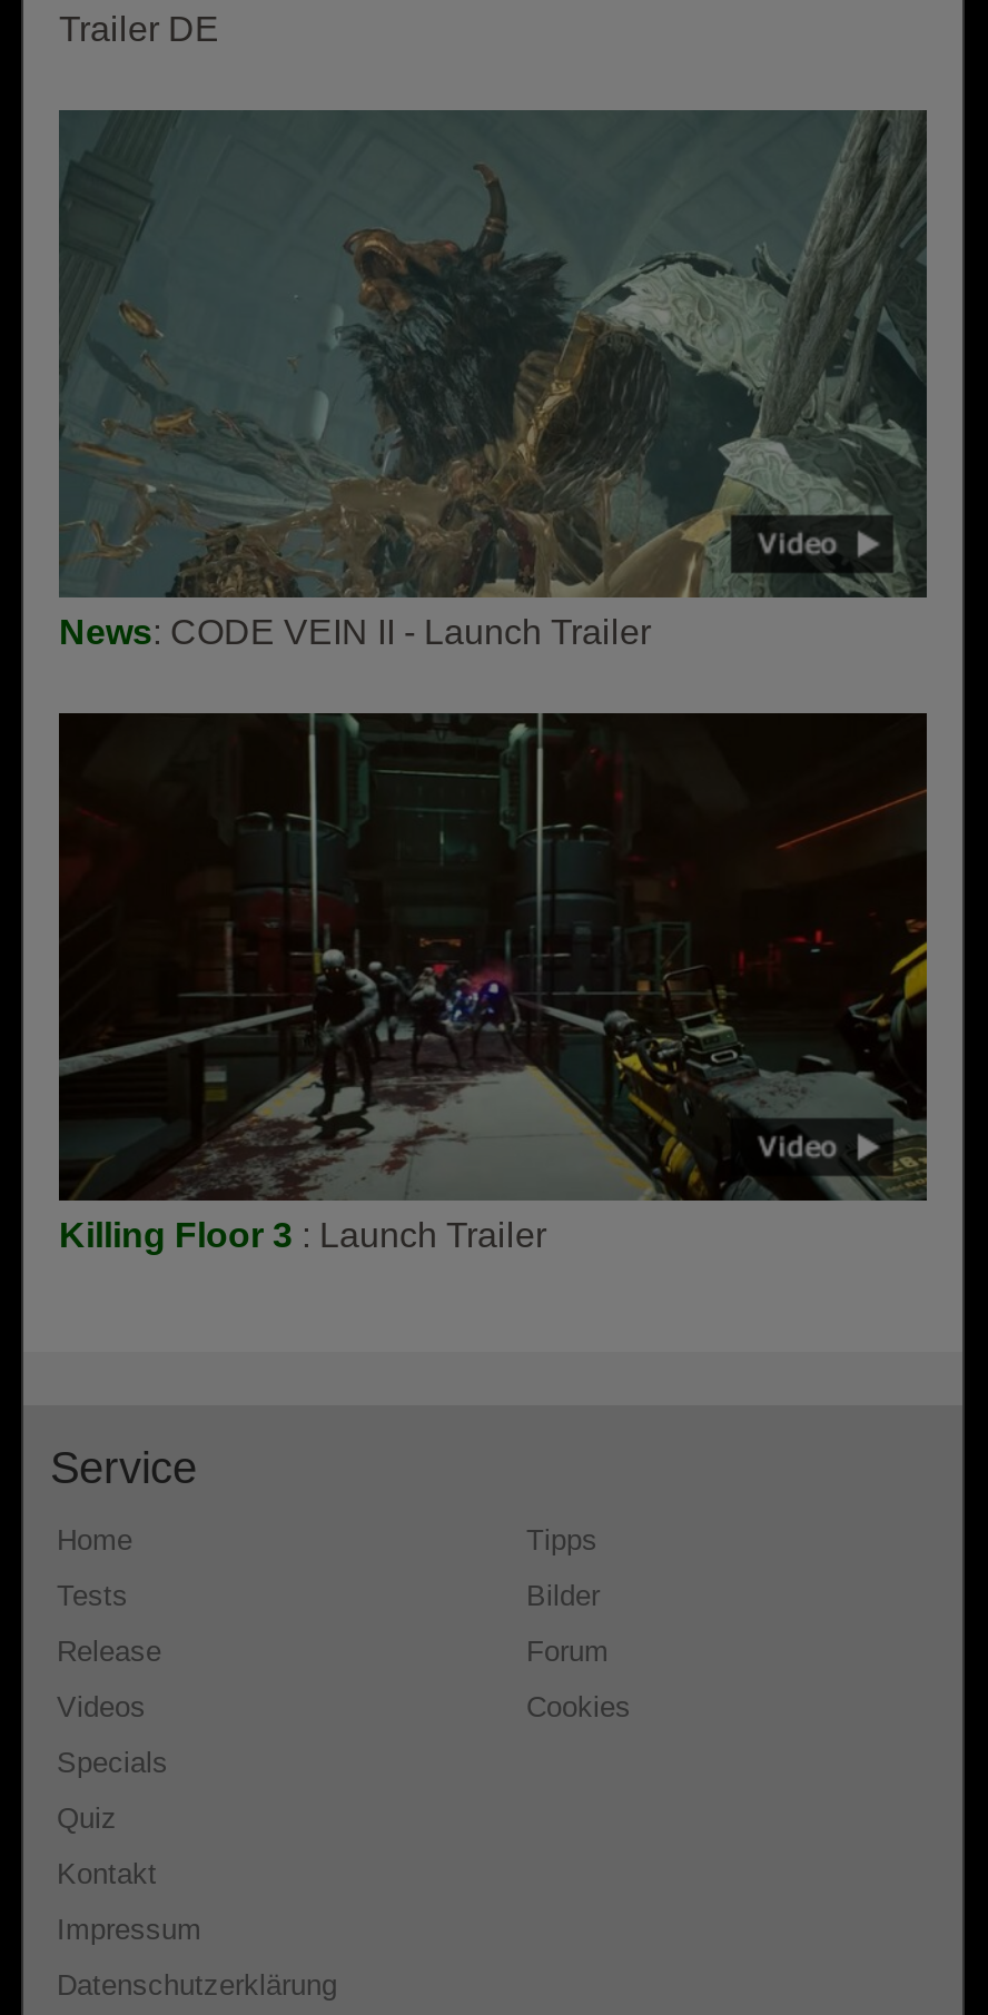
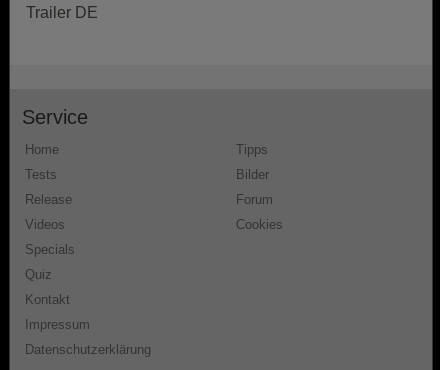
[57,107,929,651] [image] | News: CODE VEIN II - Launch Trailer -> none
[57,712,929,1254] [image] | Killing Floor 3: Launch Trailer -> none

